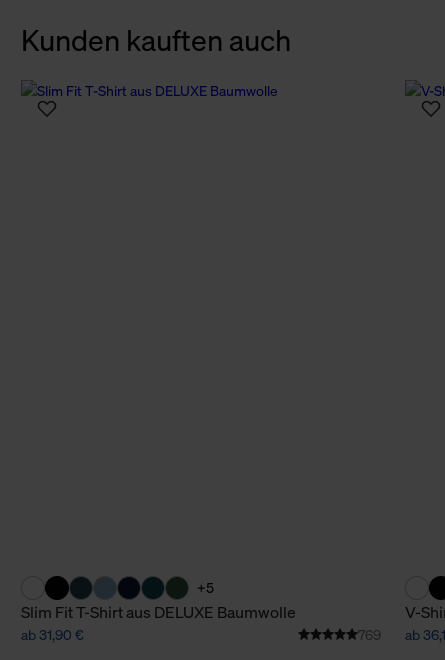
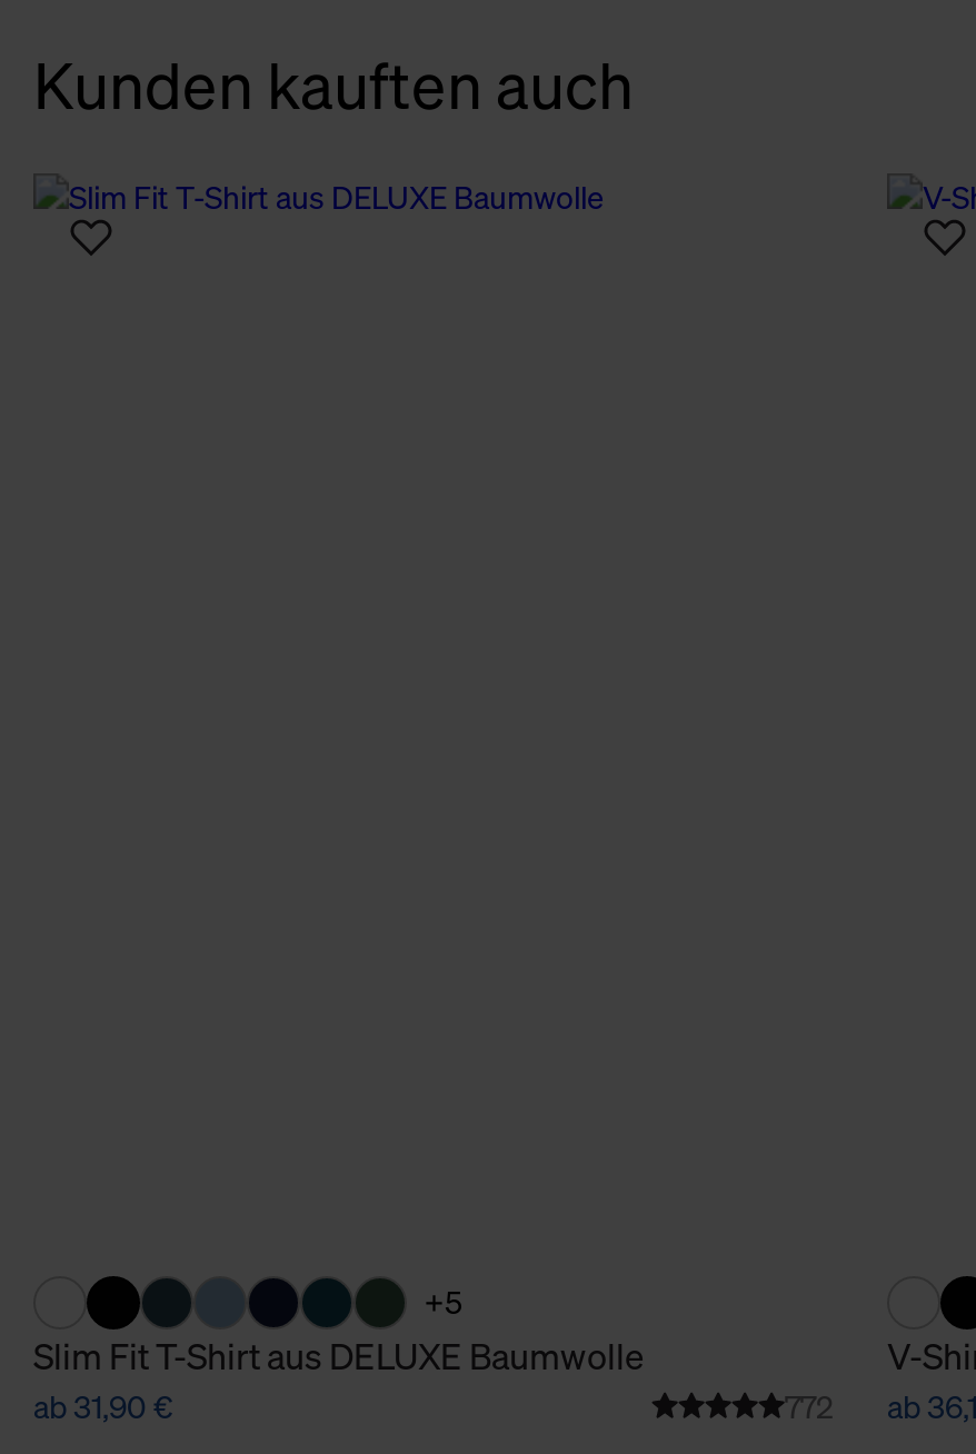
[358,625,381,644] 769 -> [785,1384,834,1427] 772

